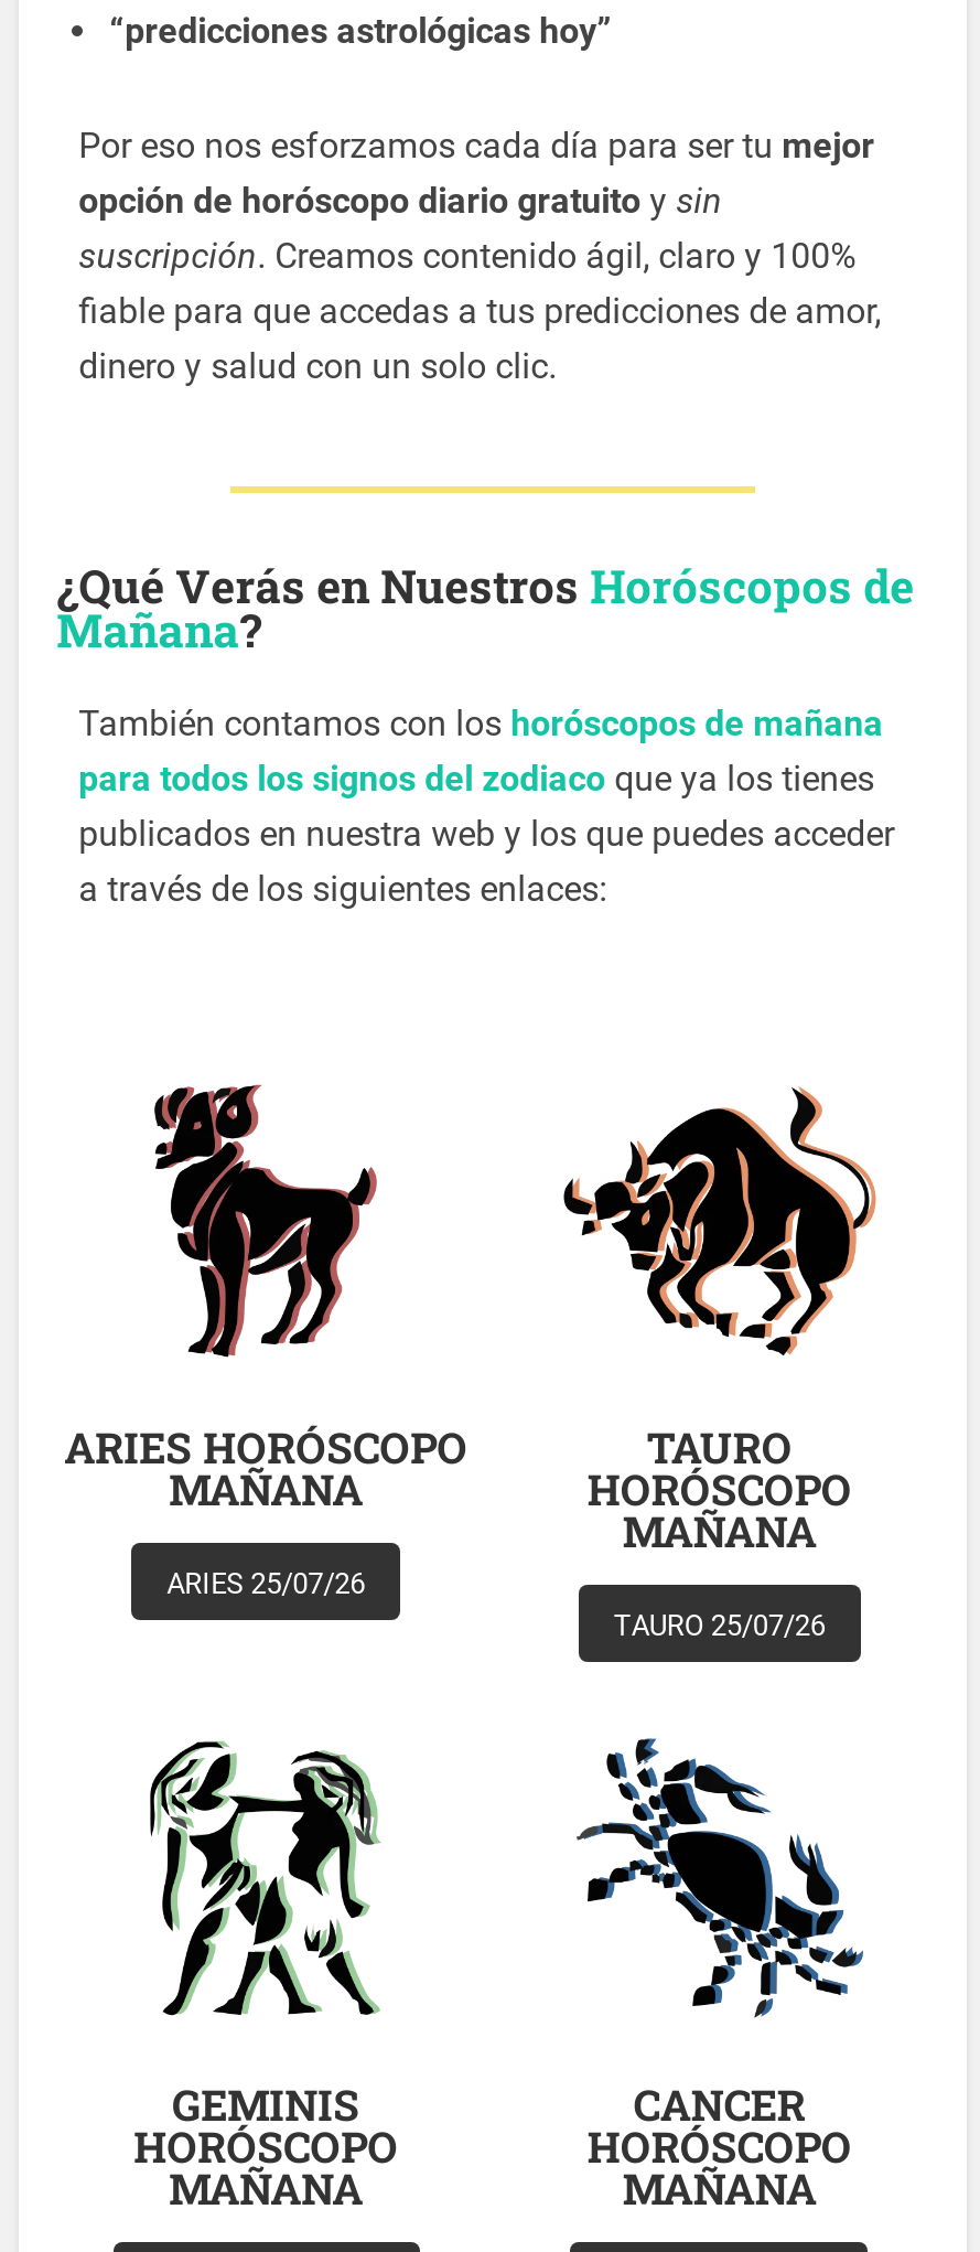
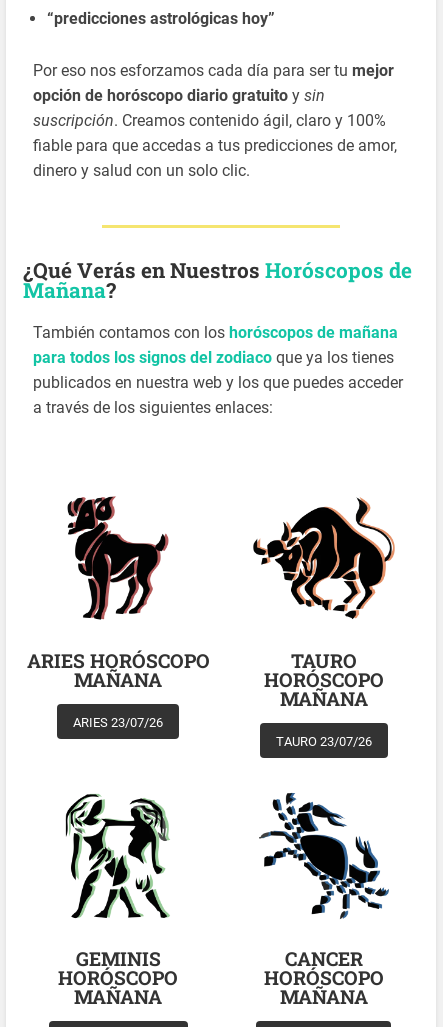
[167,1567,365,1600] ARIES 25/07/26 -> [73,715,163,730] ARIES 23/07/26
[614,1609,825,1642] TAURO 25/07/26 -> [276,734,372,749] TAURO 23/07/26

